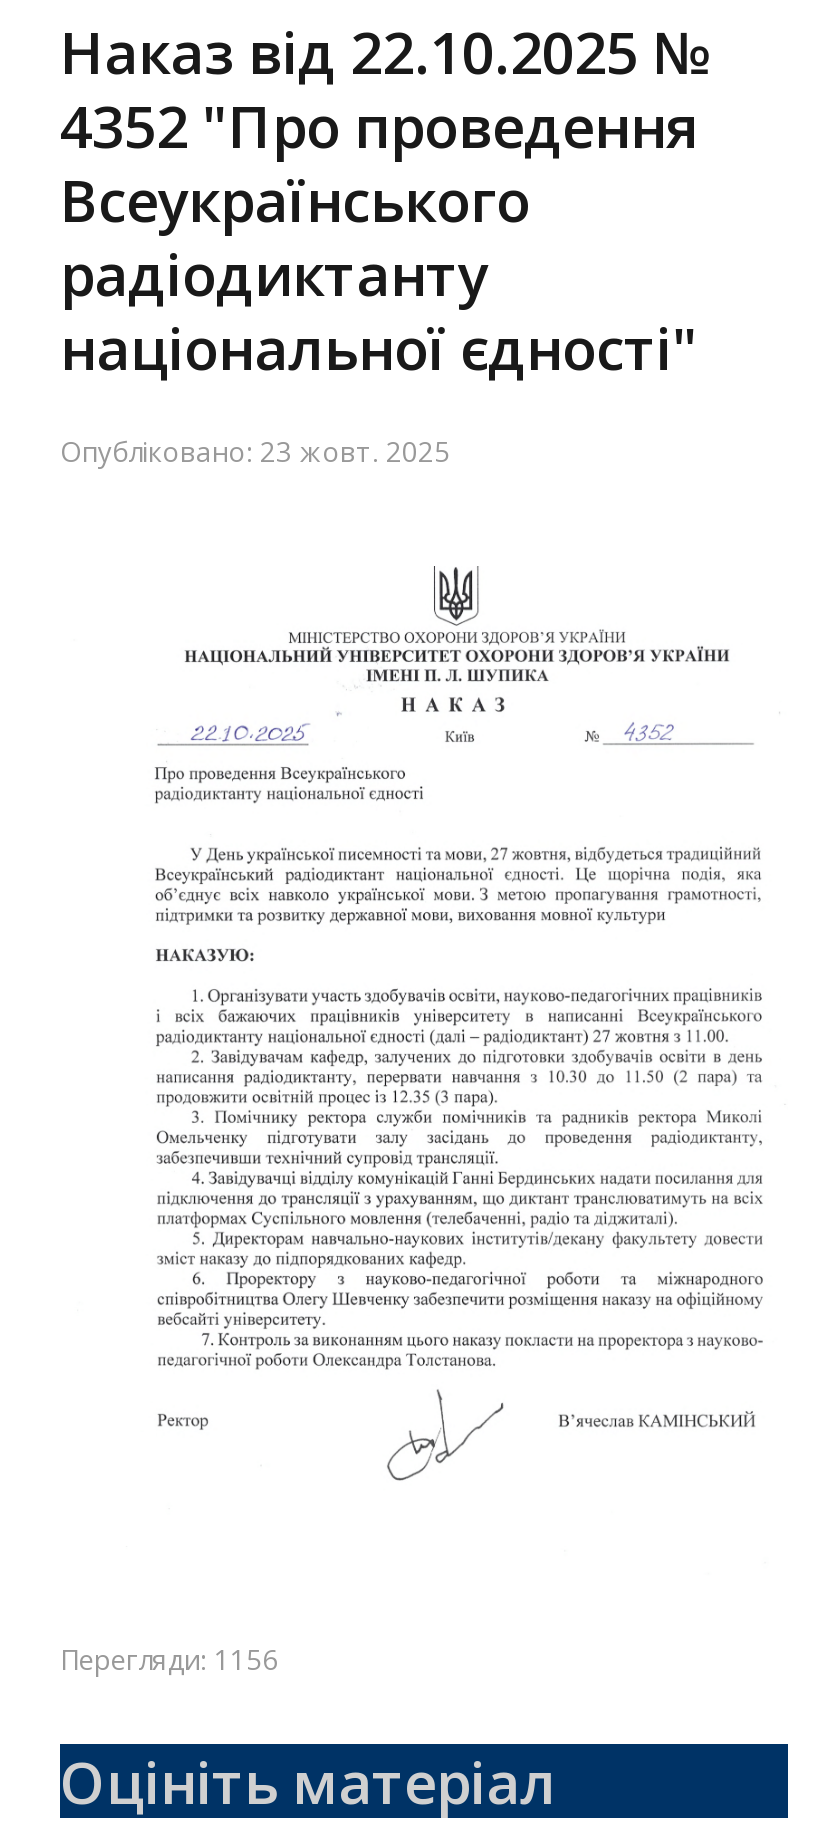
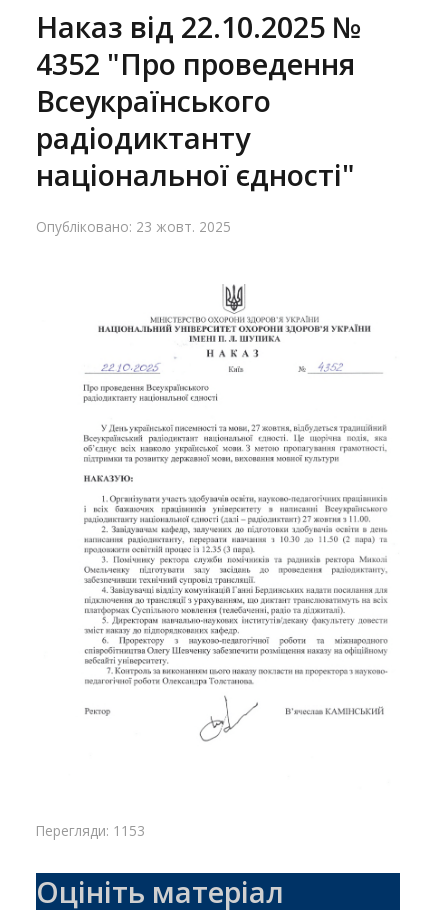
[60,1641,278,1679] Перегляди: 1156 -> [36,821,145,840] Перегляди: 1153

